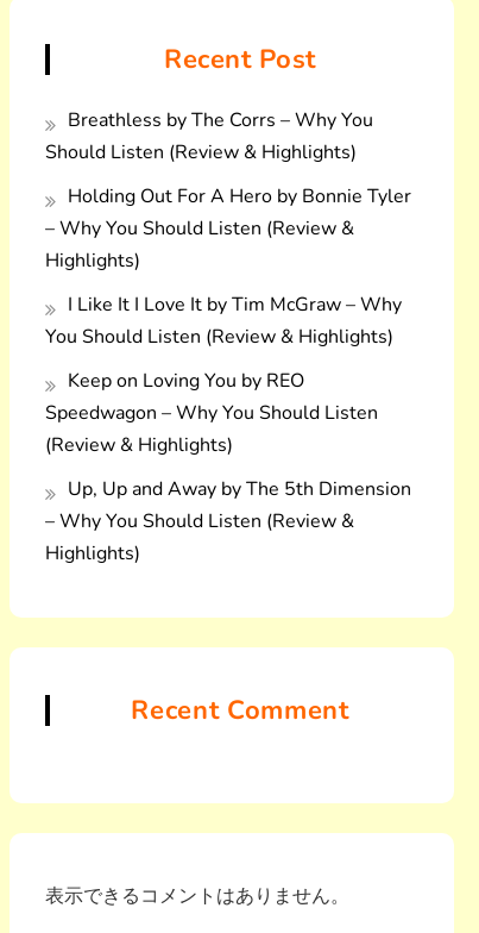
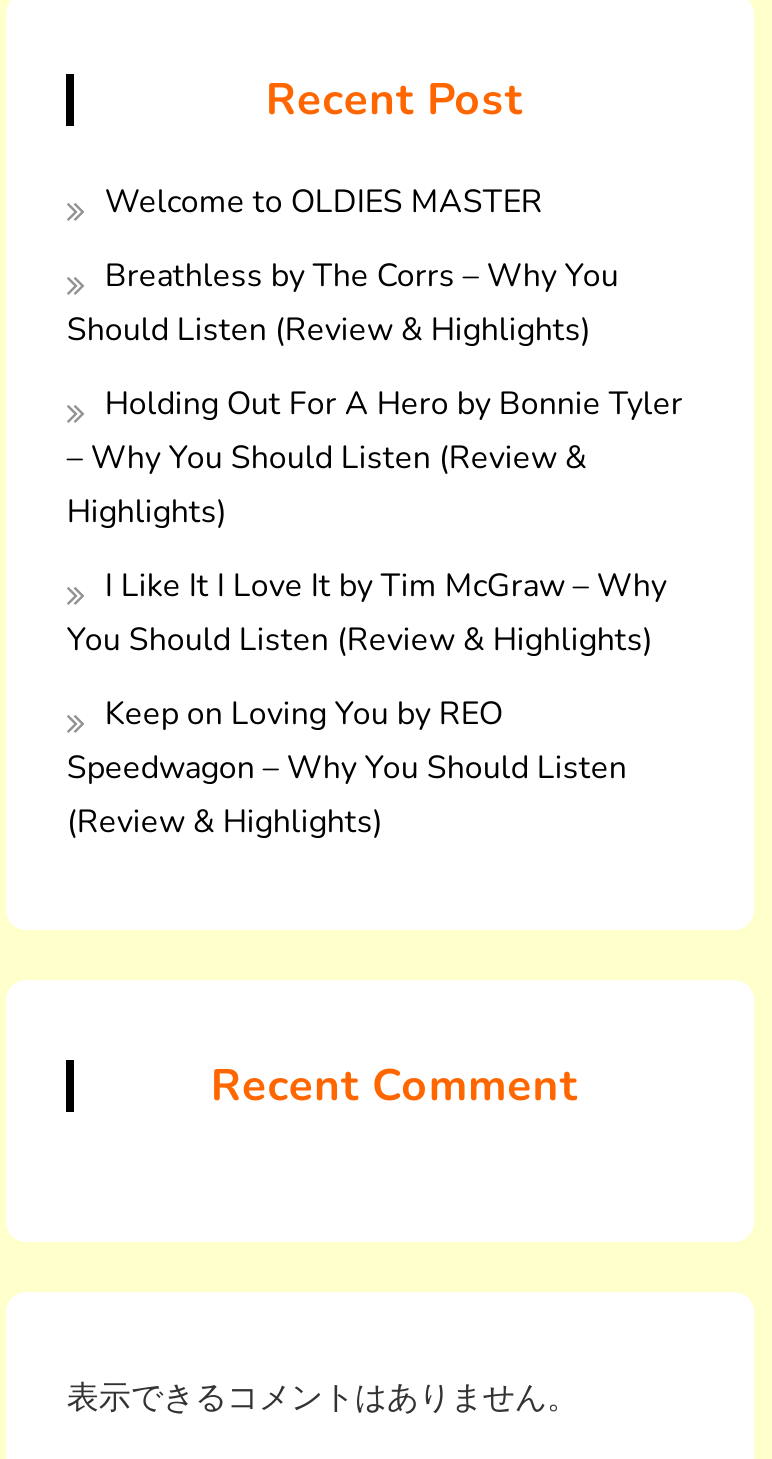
none -> [105,180,543,224] Welcome to OLDIES MASTER
moved [46,107,412,458] -> [67,254,683,844]: Breathless by The Corrs – Why You | Should Listen (Review & Highlights) | Holding Out For A Hero by Bonnie Tyler | ... | Speedwagon – Why You Should Listen | (Review & Highlights)
[46,476,412,566] Up, Up and Away by The 5th Dimension | – Why You Should Listen (Review & | Highlights) -> none

